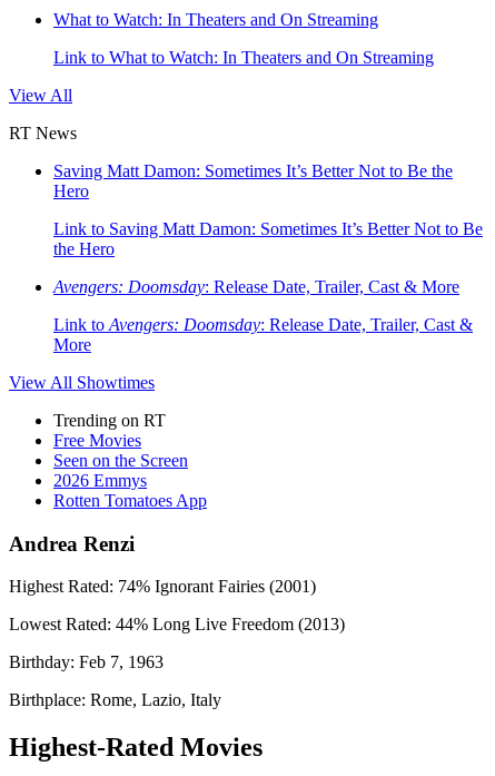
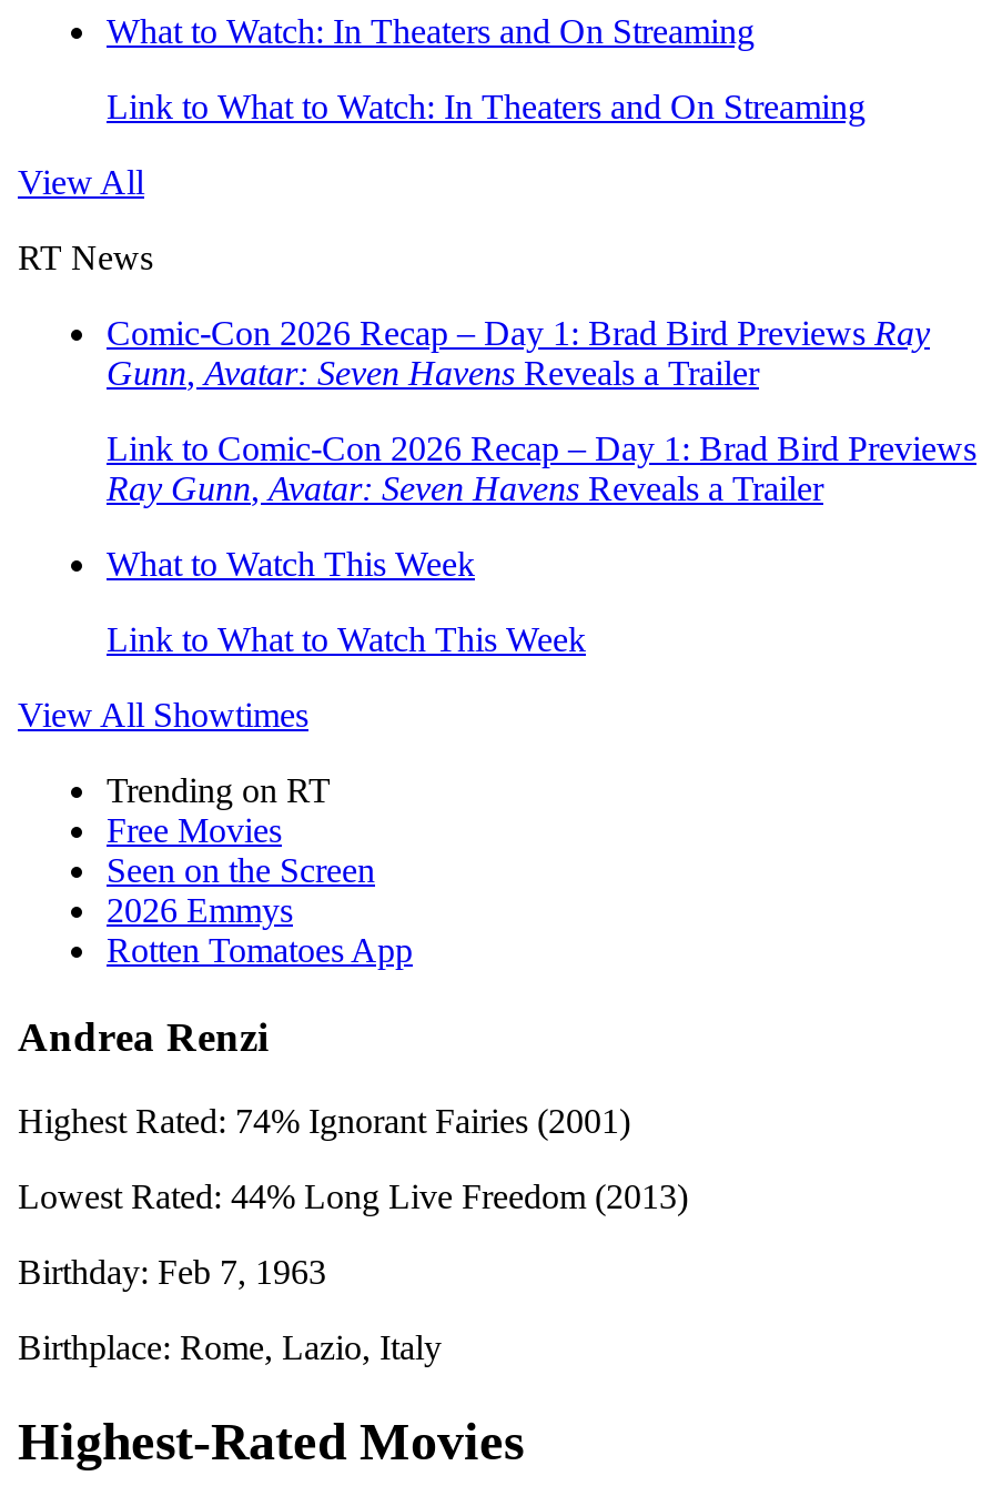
[53,161,453,200] Saving Matt Damon: Sometimes It’s Better Not to Be the | Hero -> [107,314,930,392] Comic-Con 2026 Recap – Day 1: Brad Bird Previews Ray | Gunn, Avatar: Seven Havens Reveals a Trailer
[53,219,483,258] Link to Saving Matt Damon: Sometimes It’s Better Not to Be | the Hero -> [107,429,976,507] Link to Comic-Con 2026 Recap – Day 1: Brad Bird Previews | Ray Gunn, Avatar: Seven Havens Reveals a Trailer
[53,277,459,296] Avengers: Doomsday: Release Date, Trailer, Cast & More -> [107,545,475,583] What to Watch This Week
[53,315,473,354] Link to Avengers: Doomsday: Release Date, Trailer, Cast & | More -> [107,620,586,658] Link to What to Watch This Week

